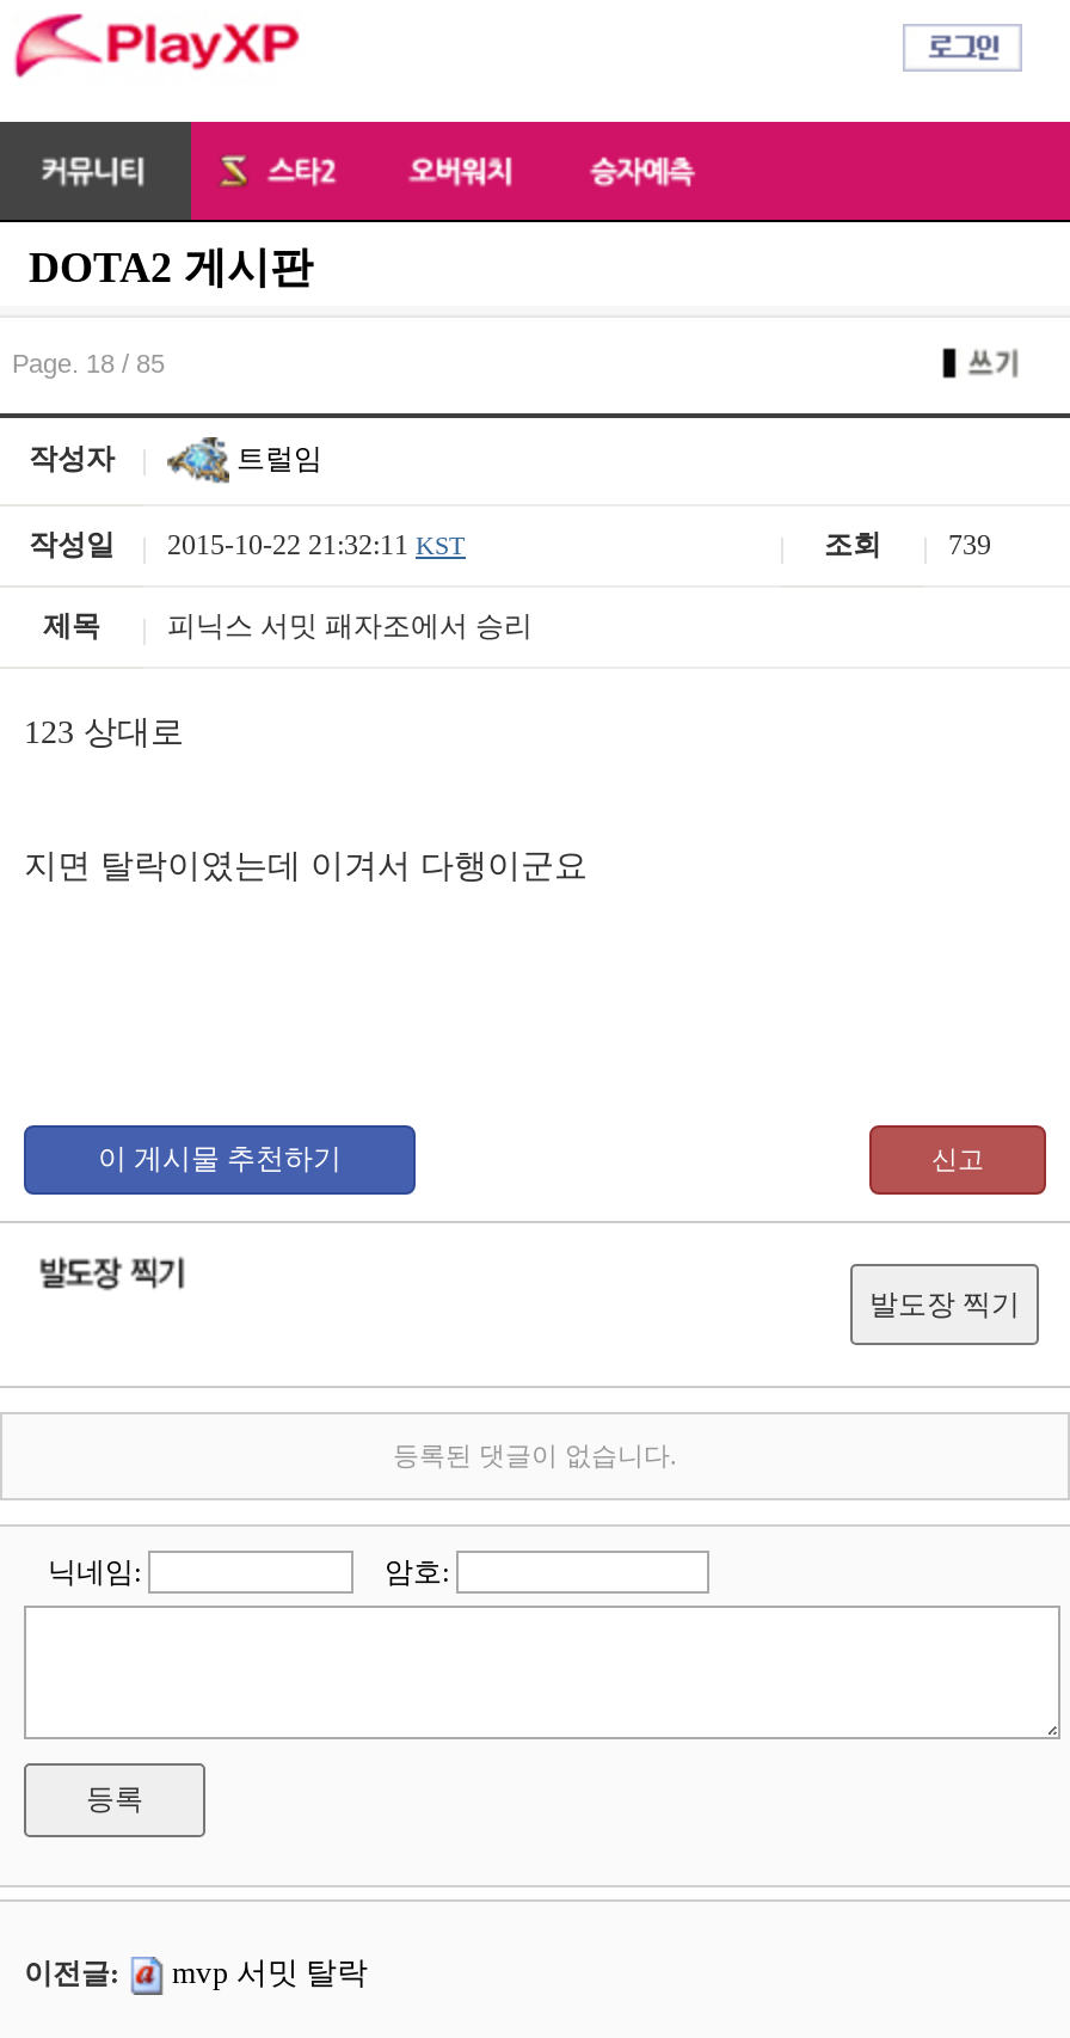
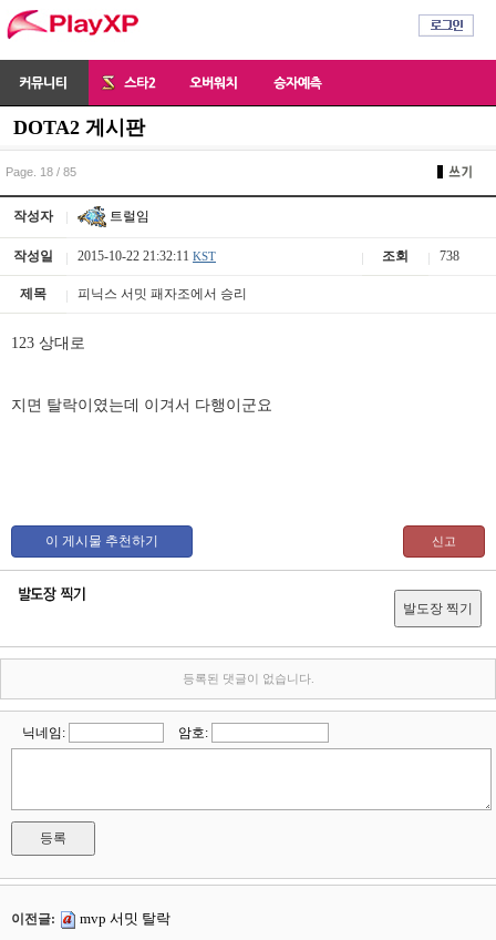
[824,528,991,561] 조회 739 -> [382,248,459,264] 조회 738

